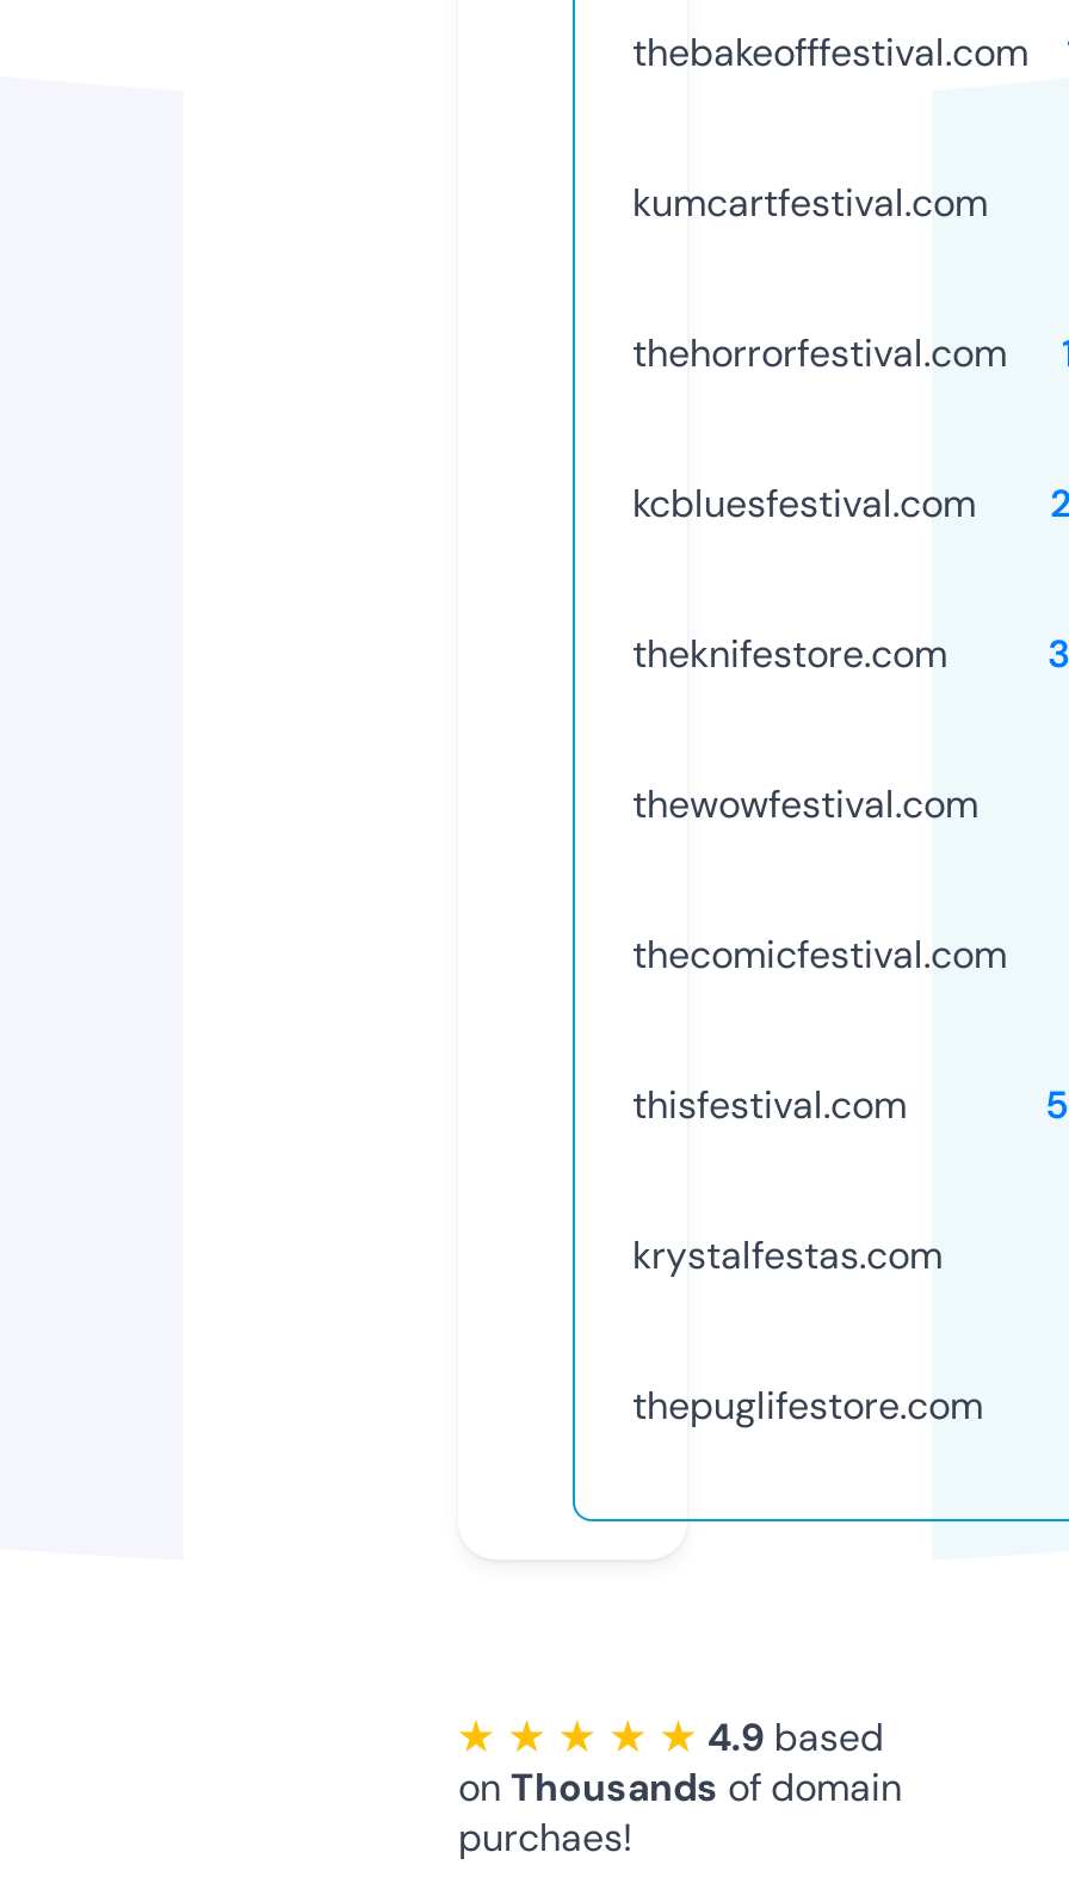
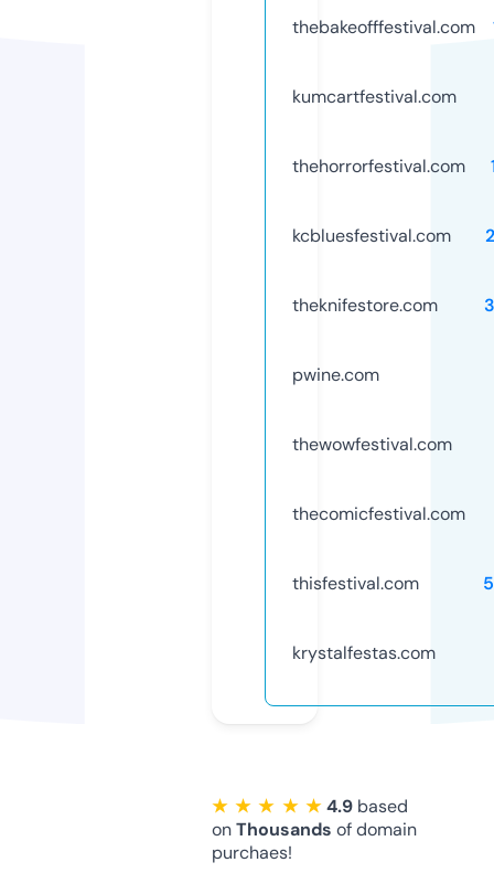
none -> [292,363,379,386] pwine.com
moved [632,779,1007,1280] -> [292,432,465,664]: thewowfestival.com | thecomicfestival.com | thisfestival.com | krystalfestas.com
[632,1380,983,1430] thepuglifestore.com -> none

